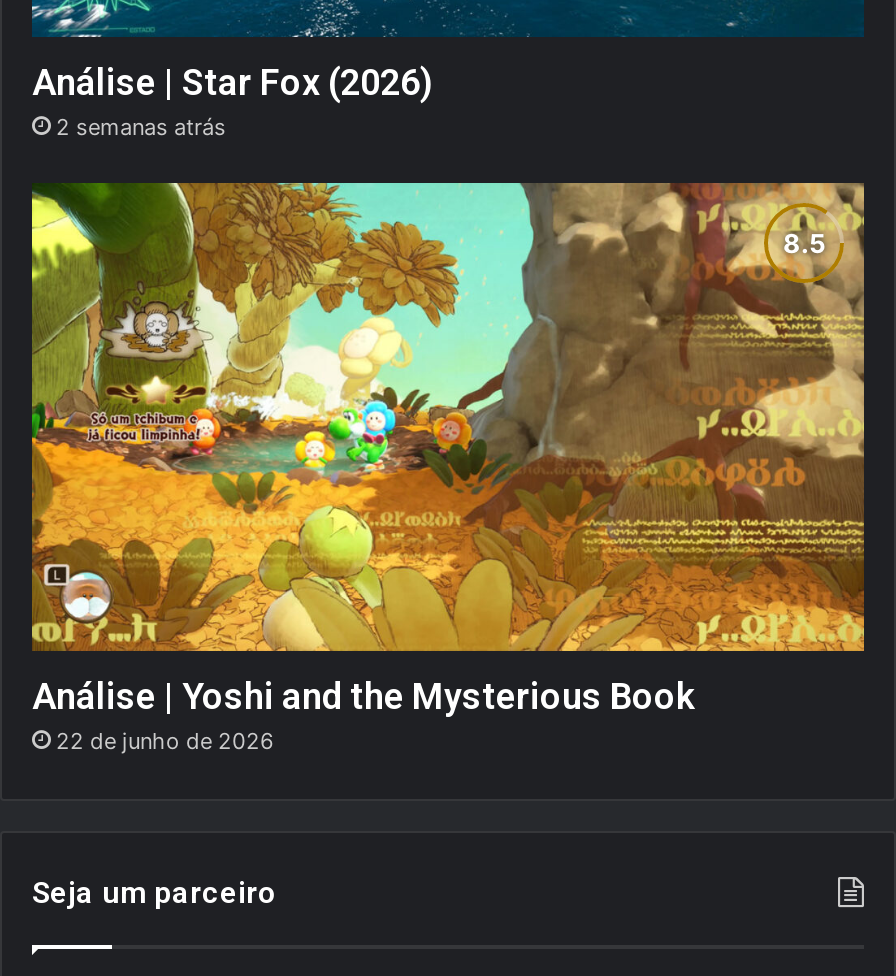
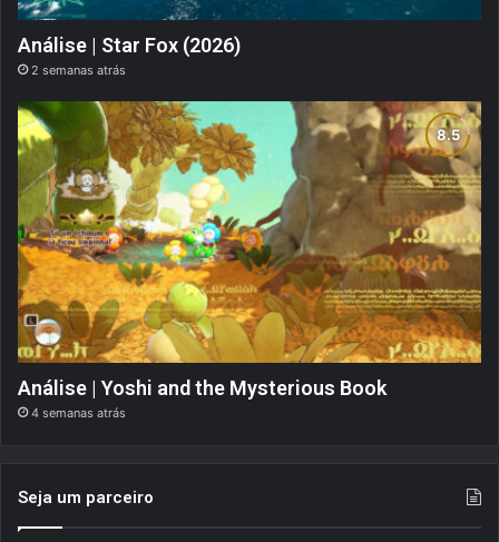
[56,727,274,755] 22 de junho de 2026 -> [31,405,126,421] 4 semanas atrás

